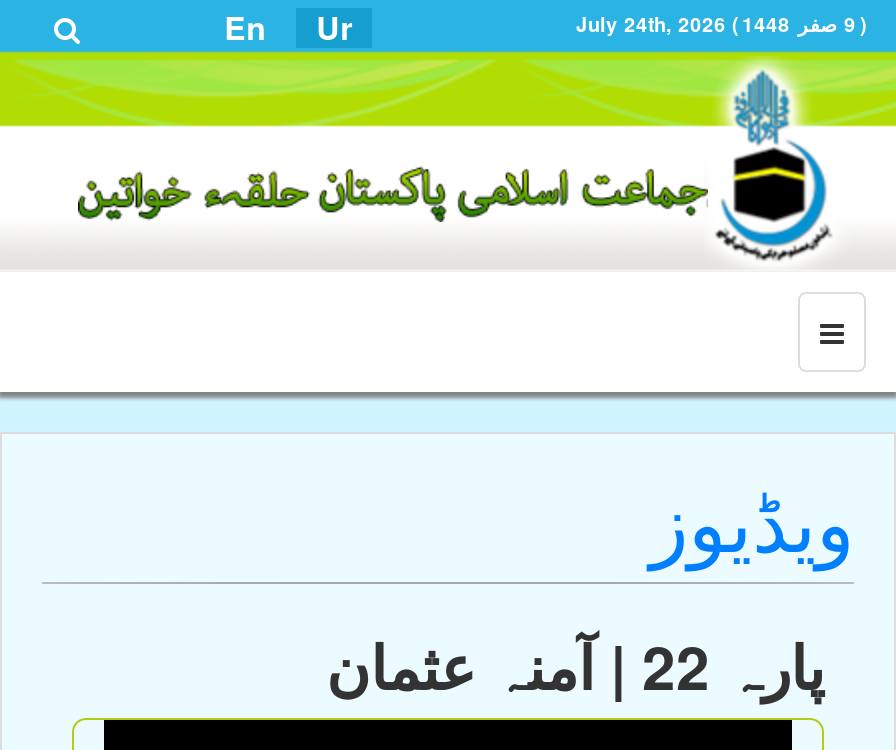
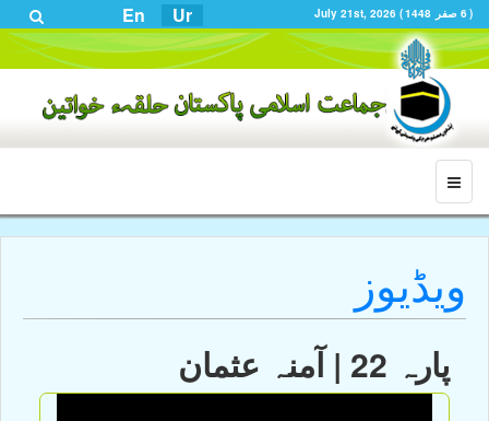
[576,10,866,38] July 24th, 2026 ( 1448 صفر 9 ) -> [314,5,473,21] July 21st, 2026 ( 1448 صفر 6 )

